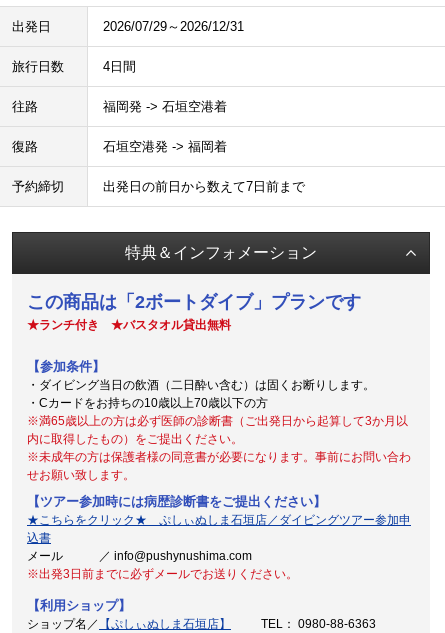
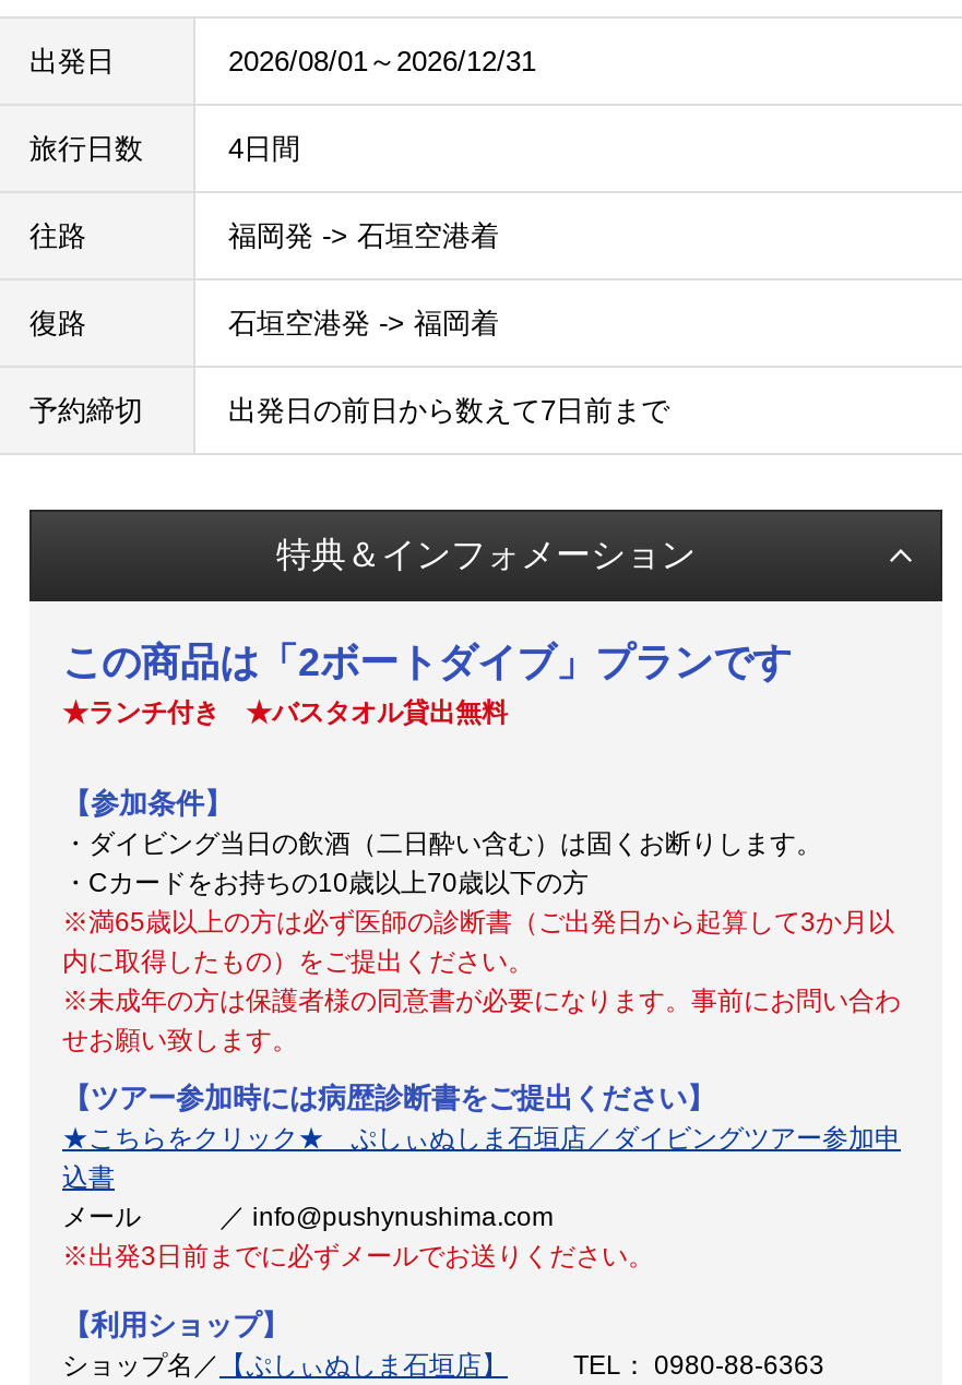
[103,18,244,33] 2026/07/29～2026/12/31 -> [228,44,536,76] 2026/08/01～2026/12/31

